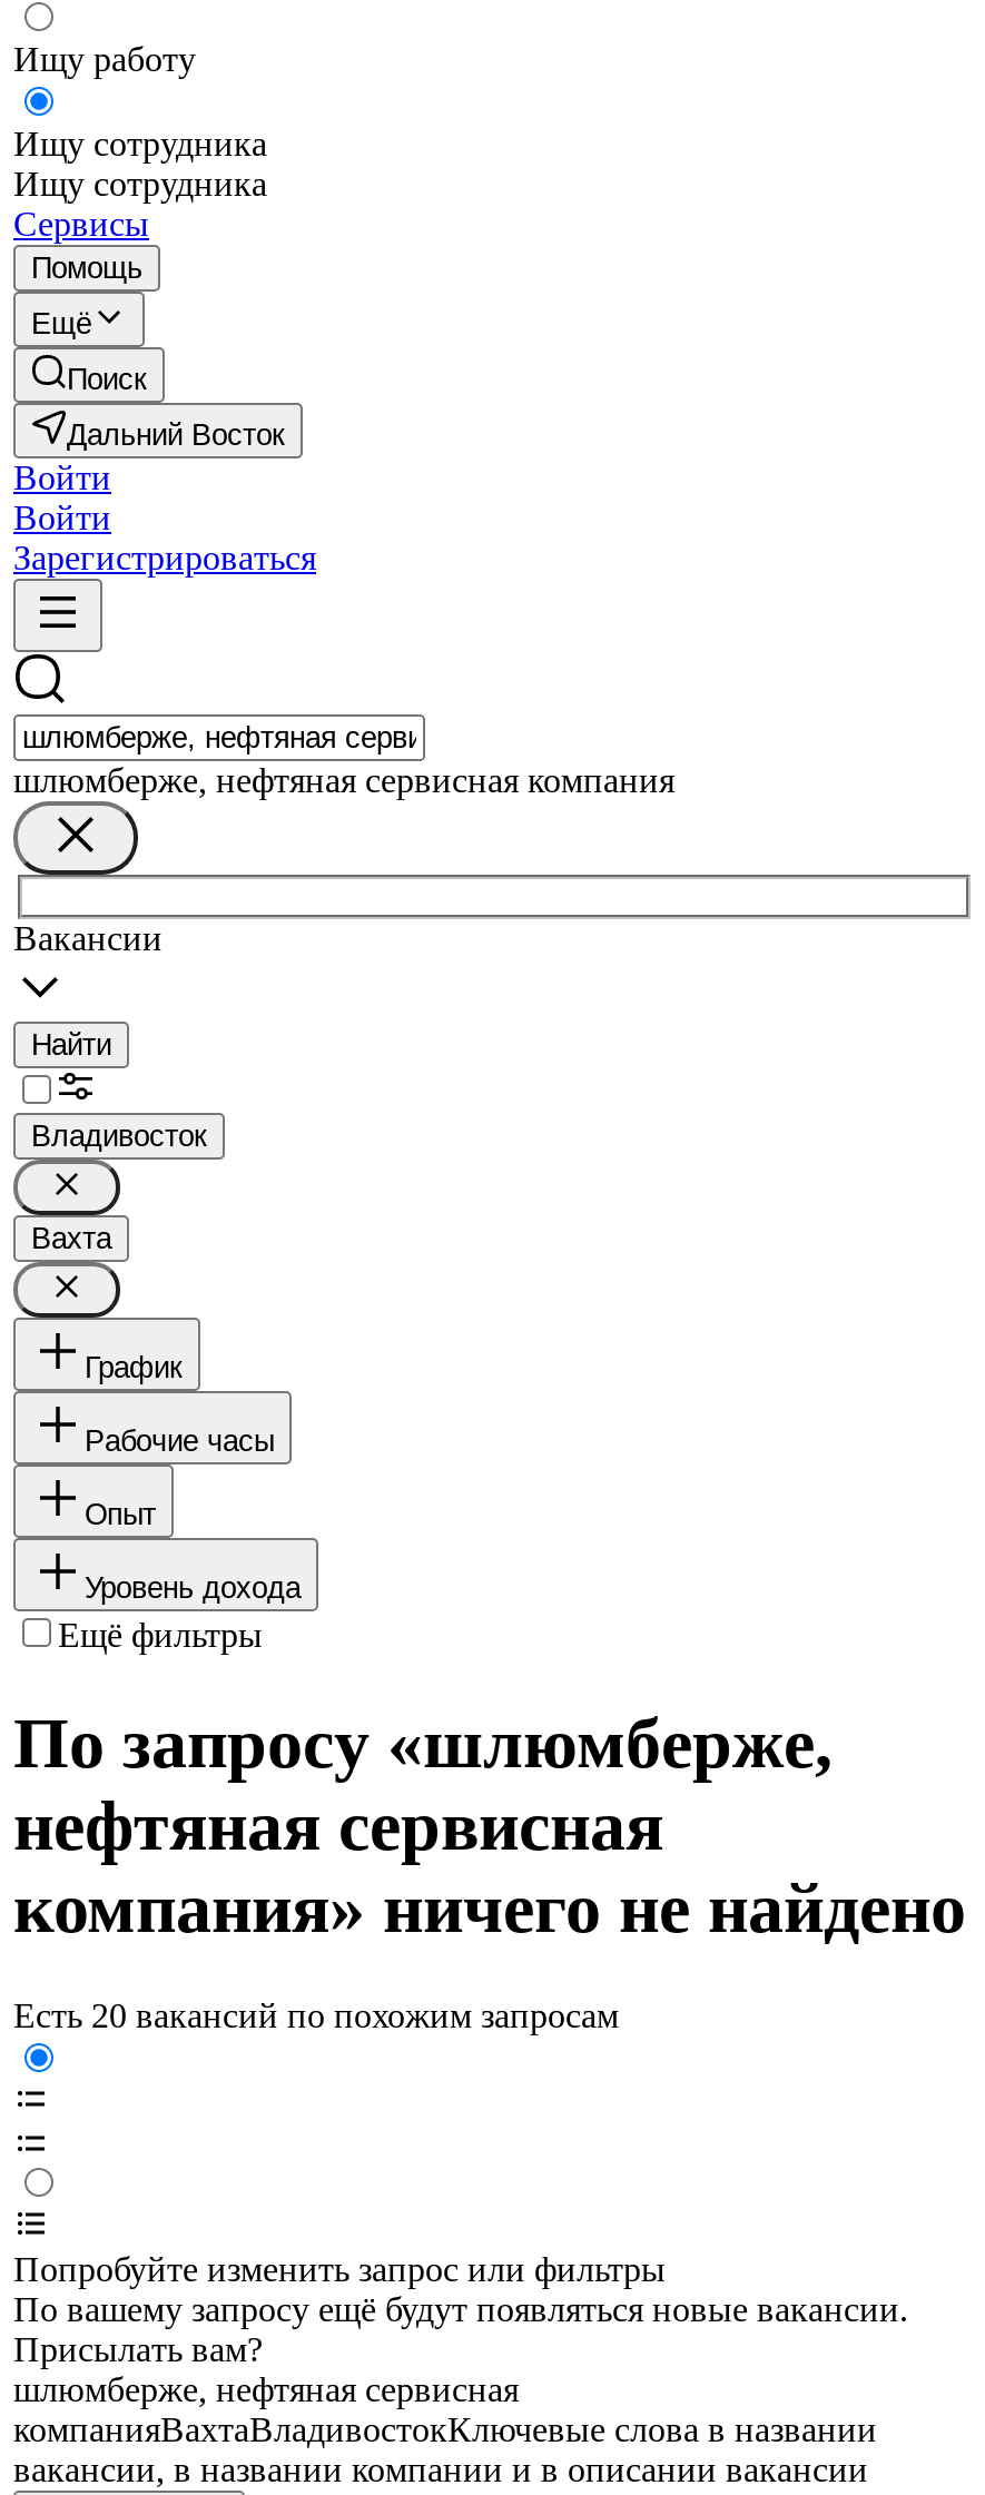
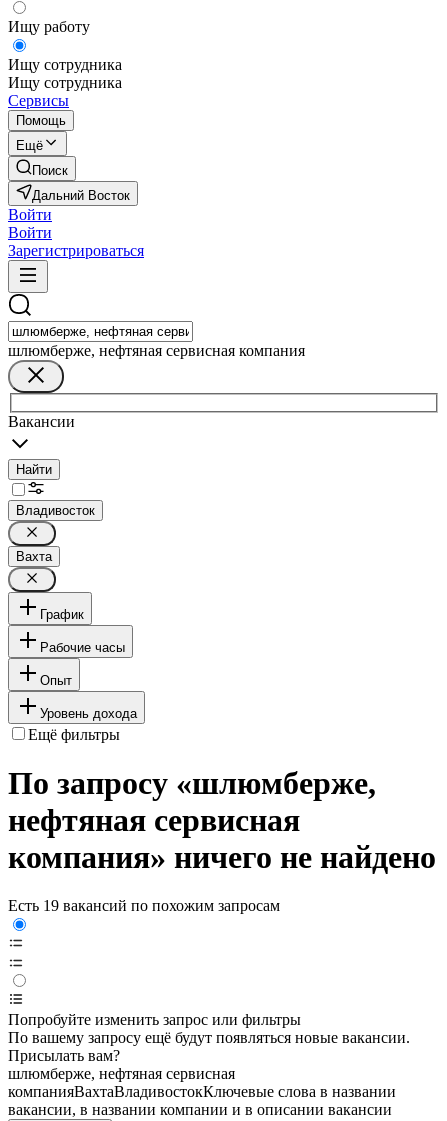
[13,1998,619,2035] Есть 20 вакансий по похожим запросам -> [8,897,280,914] Есть 19 вакансий по похожим запросам

